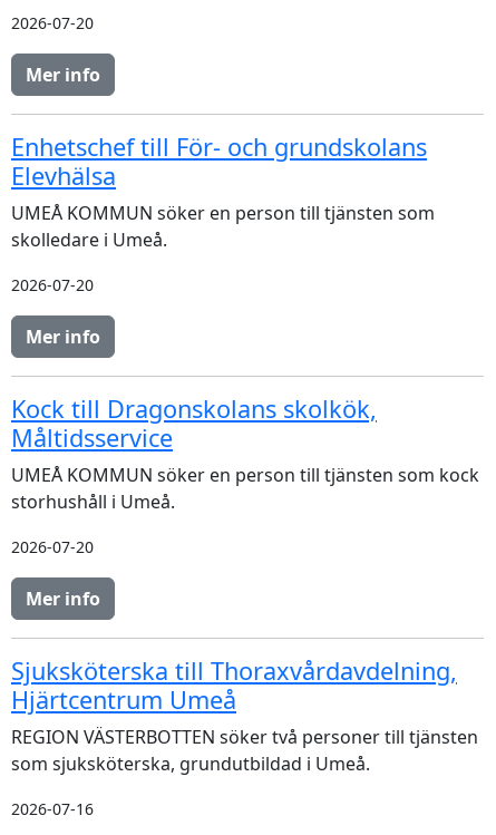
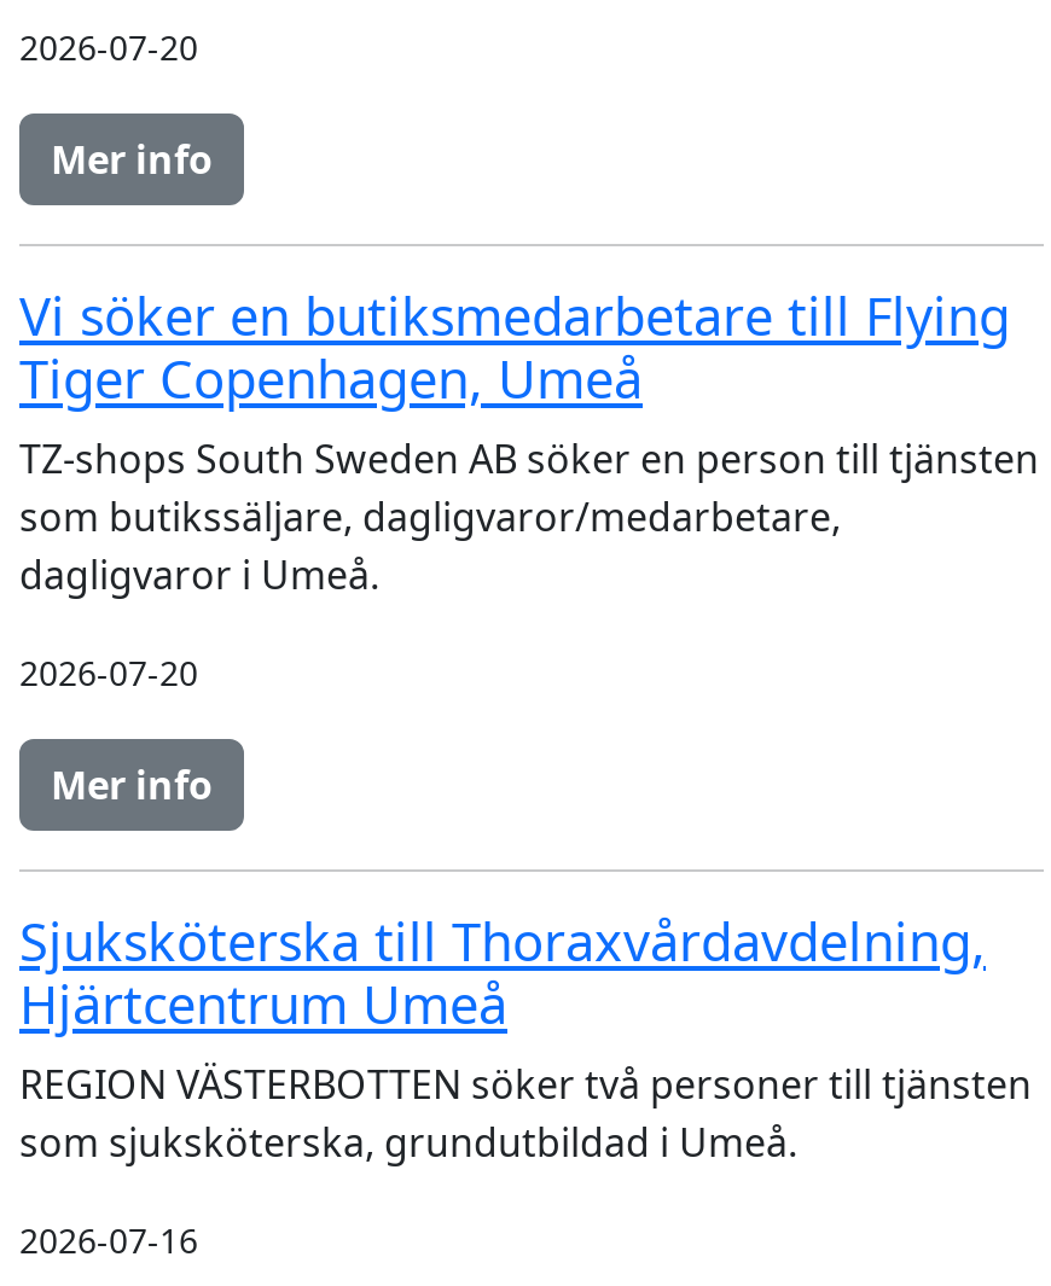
[11,130,479,514] Enhetschef till För- och grundskolans | Elevhälsa | UMEÅ KOMMUN söker en person till tjänsten som | skolledare i Umeå. | 2026-07-20 | Mer info | Kock till Dragonskolans skolkök, | Måltidsservice | UMEÅ KOMMUN söker en person till tjänsten som kock | storhushåll i Umeå. -> [19,280,1039,601] Vi söker en butiksmedarbetare till Flying | Tiger Copenhagen, Umeå | TZ-shops South Sweden AB söker en person till tjänsten | som butikssäljare, dagligvaror/medarbetare, | dagligvaror i Umeå.

